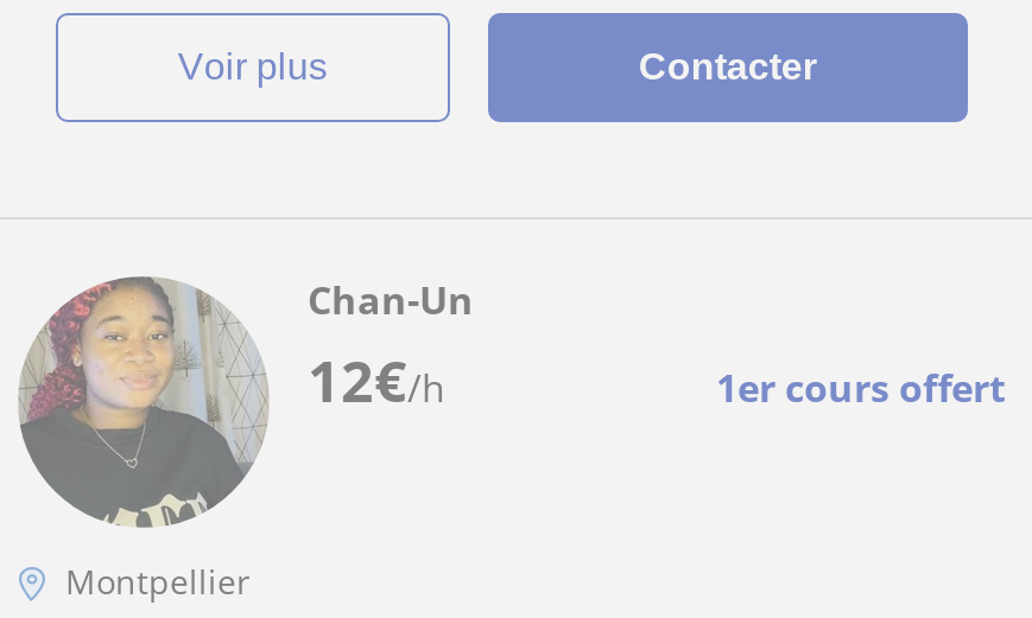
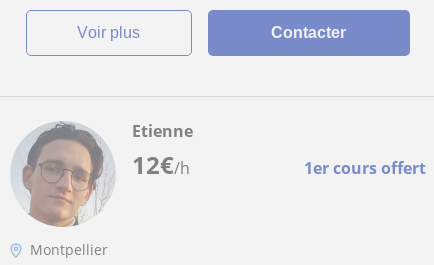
[18,274,474,528] [image] | Chan-Un -> [11,120,193,227] [image] | Etienne

